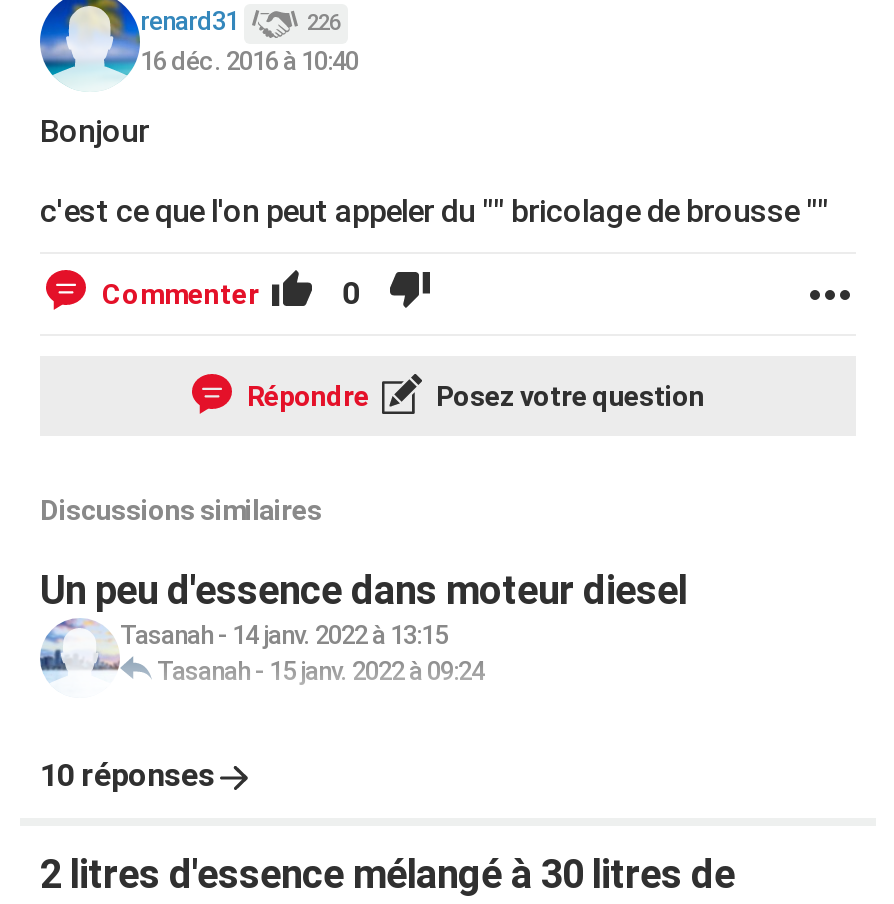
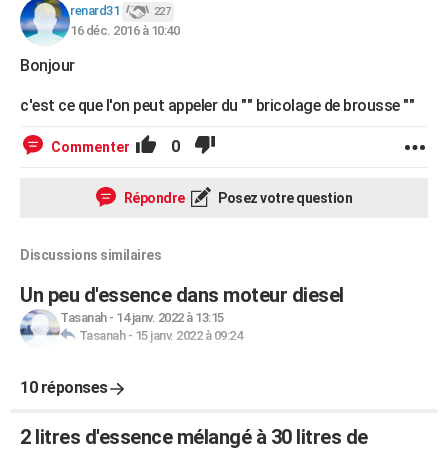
[307,10,340,36] 226 -> [153,5,170,18] 227

